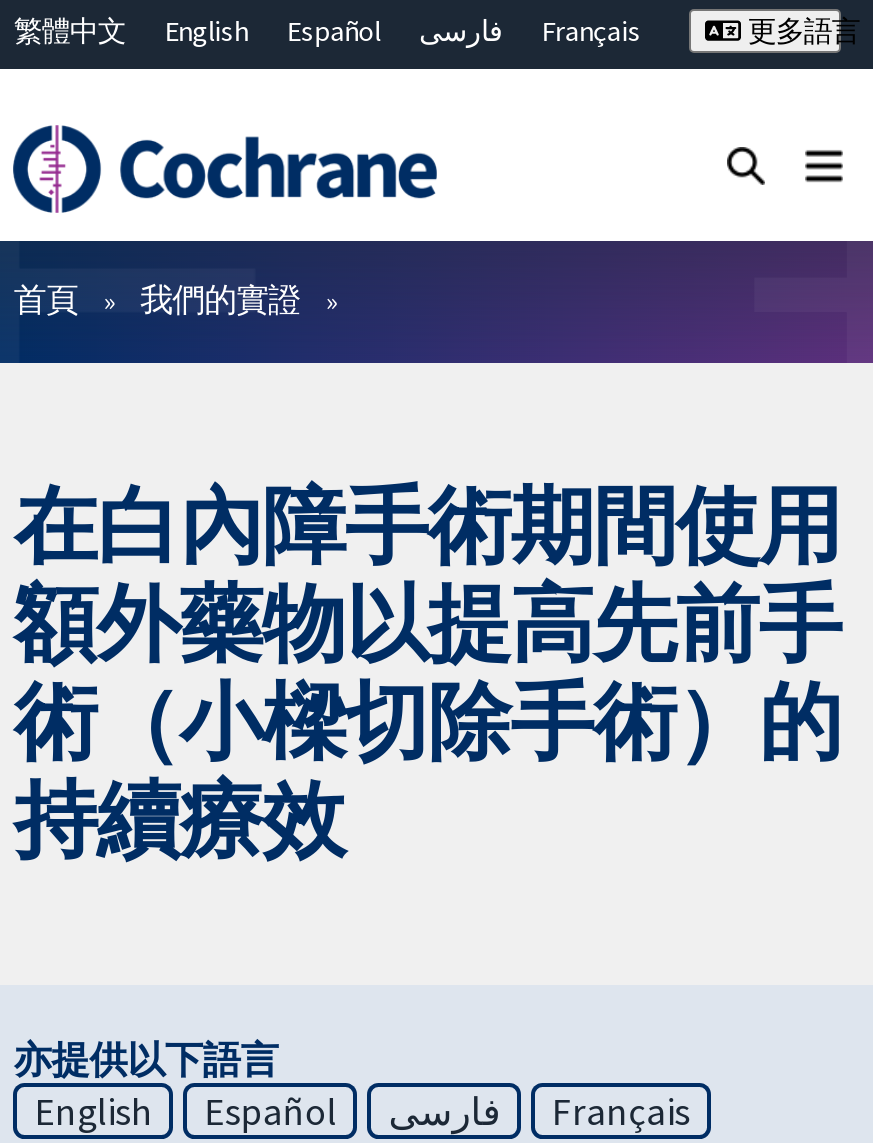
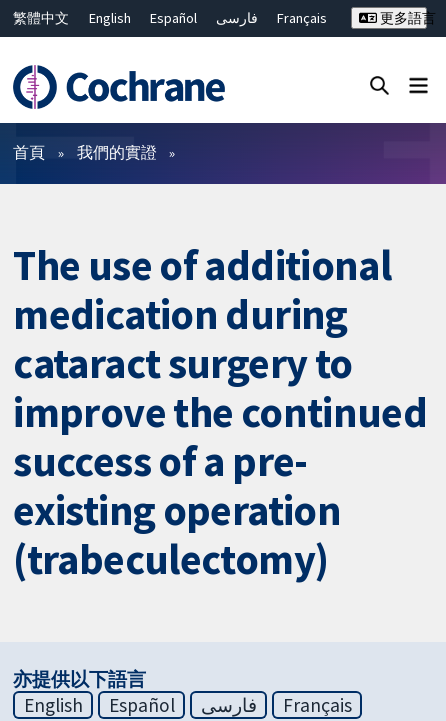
[14,472,841,874] 在白內障手術期間使用 | 額外藥物以提高先前手 | 術（小樑切除手術）的 | 持續療效 -> [13,238,427,586] The use of additional | medication during | cataract surgery to | improve the continued | success of a pre- | existing operation | (trabeculectomy)

